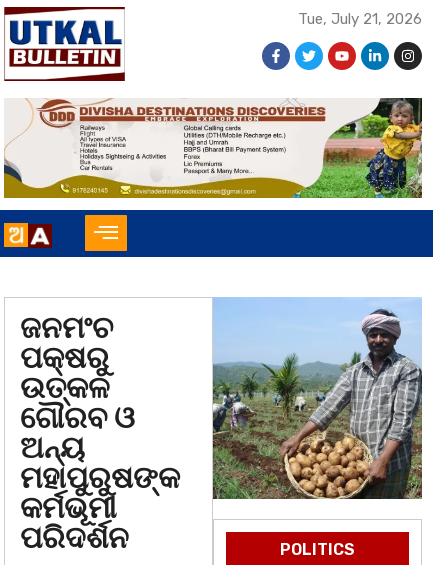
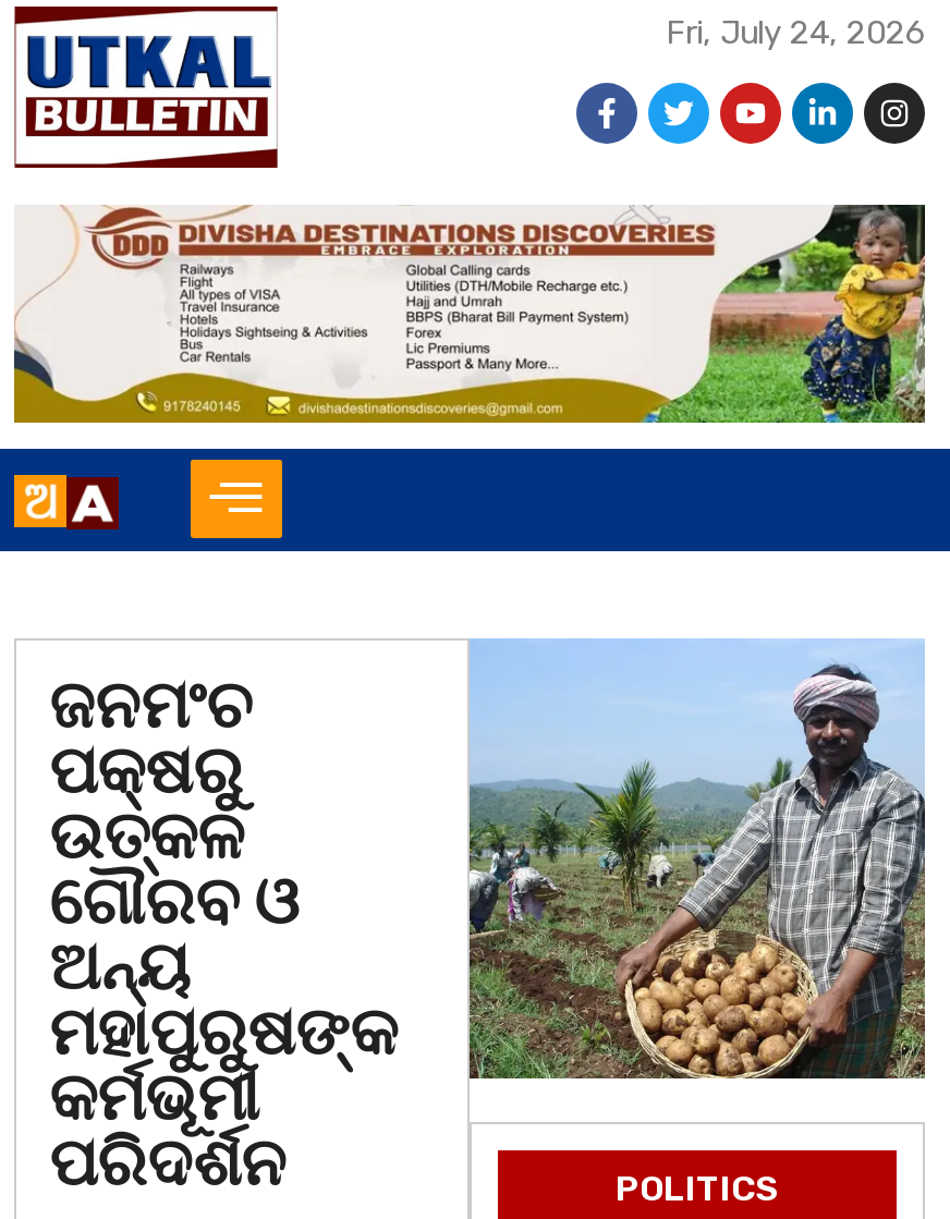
[298,10,422,28] Tue, July 21, 2026 -> [666,13,925,52] Fri, July 24, 2026

